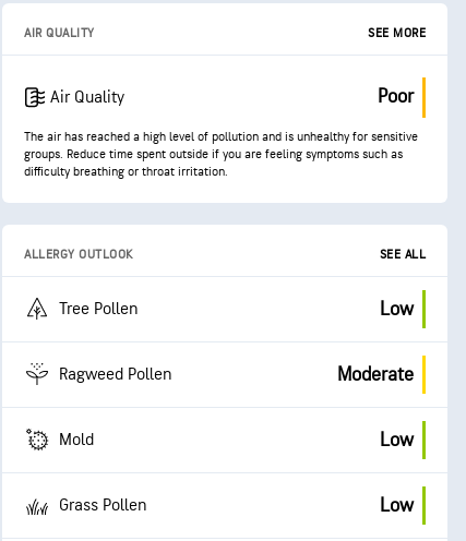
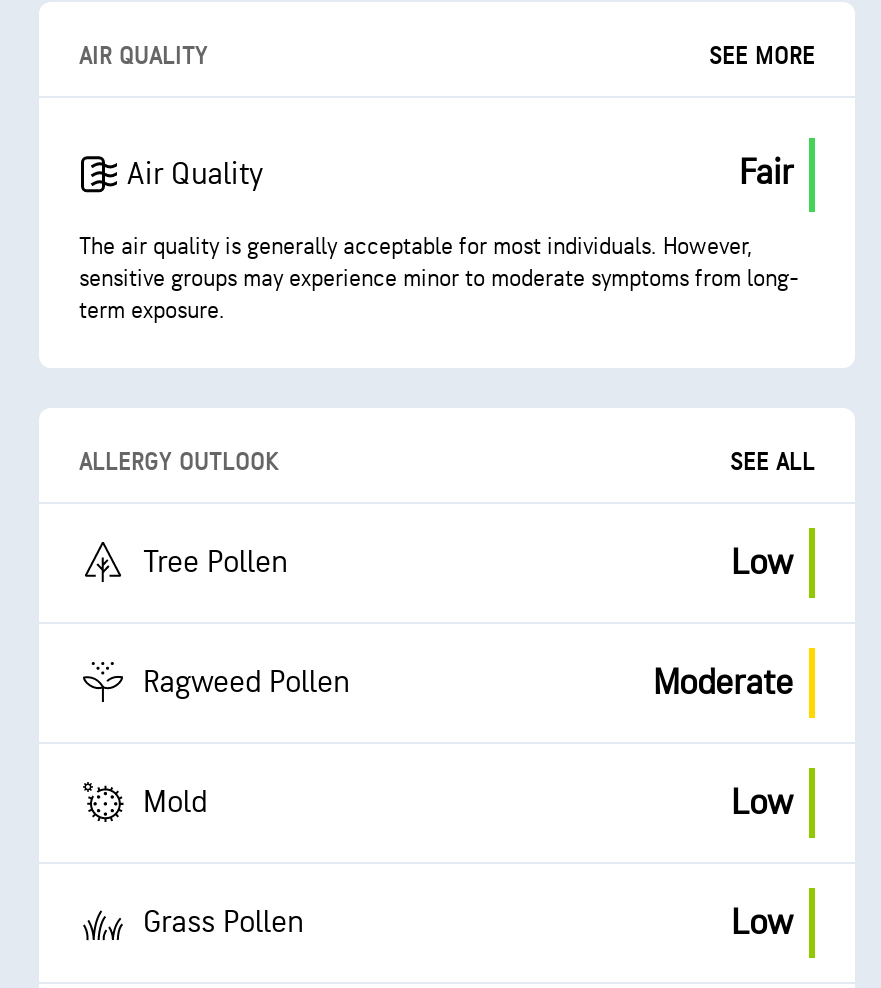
[378,85,414,108] Poor -> [739,152,793,194] Fair
[24,128,418,179] The air has reached a high level of pollution and is unhealthy for sensitive | groups. Reduce time spent outside if you are feeling symptoms such as | difficulty breathing or throat irritation. -> [79,231,799,325] The air quality is generally acceptable for most individuals. However, | sensitive groups may experience minor to moderate symptoms from long- | term exposure.

